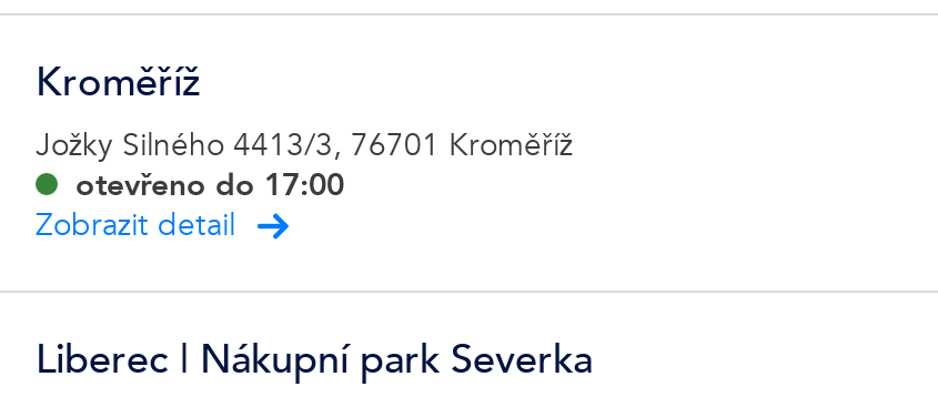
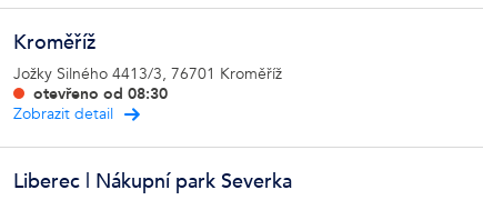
[75,164,344,206] otevřeno do 17:00 -> [33,83,168,104] otevřeno od 08:30

